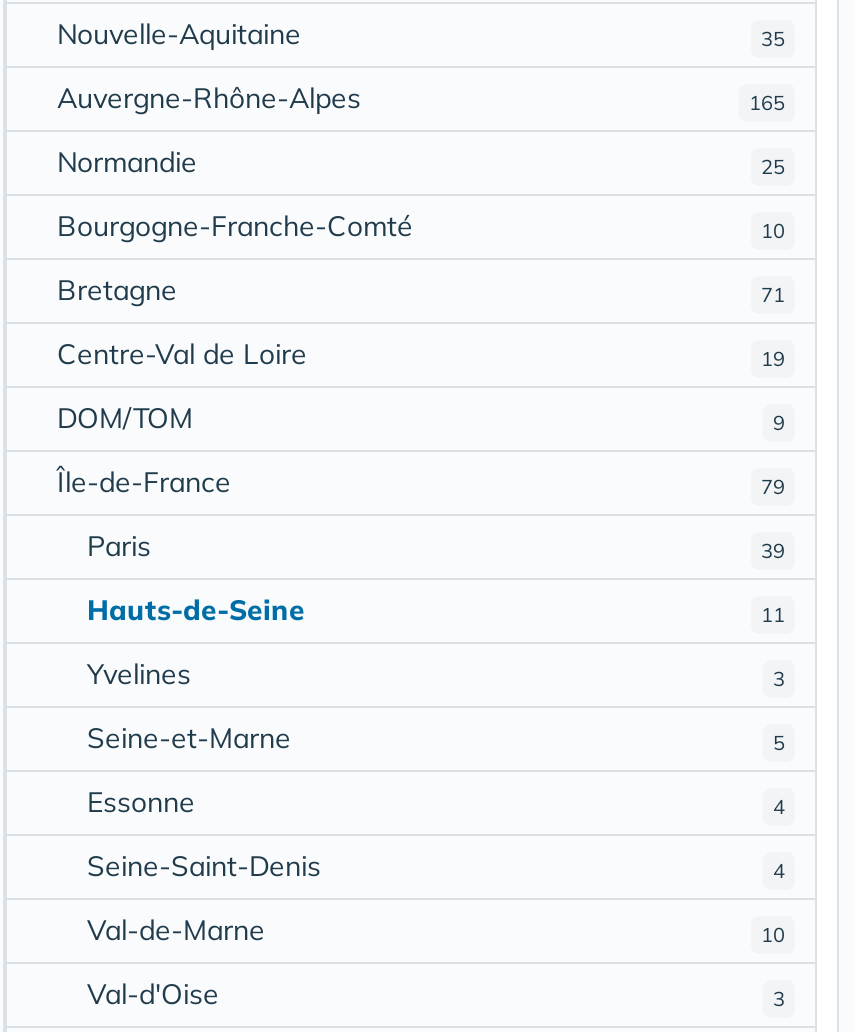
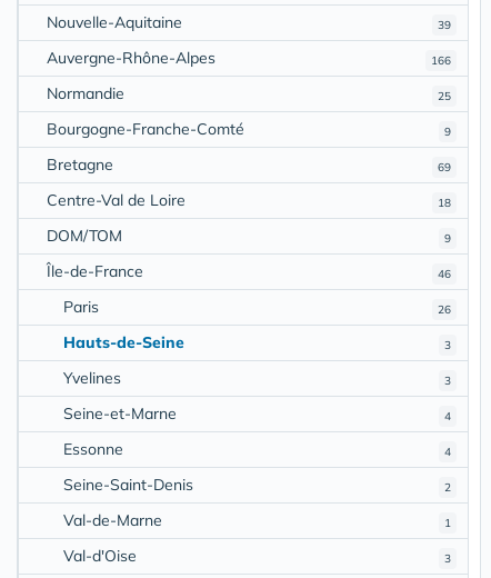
[761,27,785,53] 35 -> [438,18,451,33] 39
[749,91,785,117] 165 -> [431,54,451,68] 166
[761,219,785,245] 10 -> [444,125,451,139] 9
[761,283,785,309] 71 -> [438,160,451,175] 69
[761,347,785,373] 19 -> [438,196,451,210] 18
[761,475,785,501] 79 -> [438,267,451,282] 46
[761,539,785,565] 39 -> [438,303,451,317] 26
[761,603,785,629] 11 -> [444,338,451,353] 3
[773,731,785,757] 5 -> [444,409,451,424] 4
[773,859,785,885] 4 -> [444,481,451,495] 2
[761,923,785,949] 10 -> [444,516,451,531] 1

